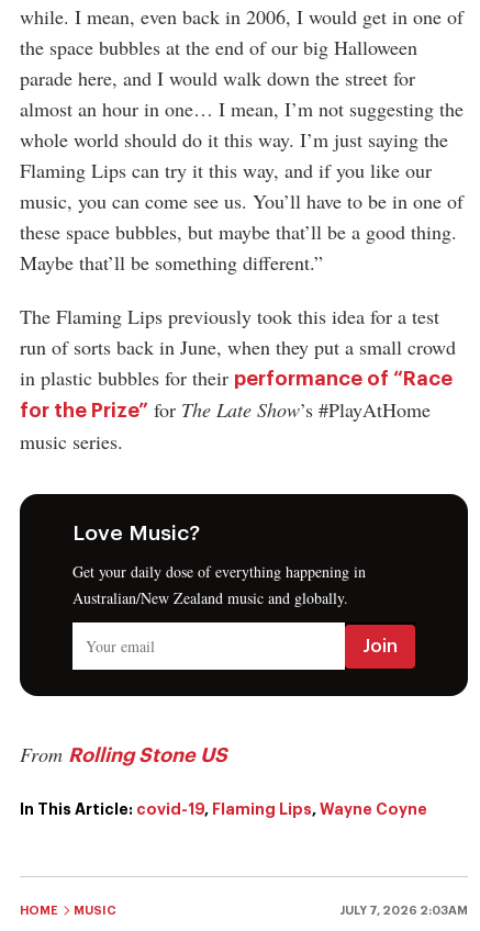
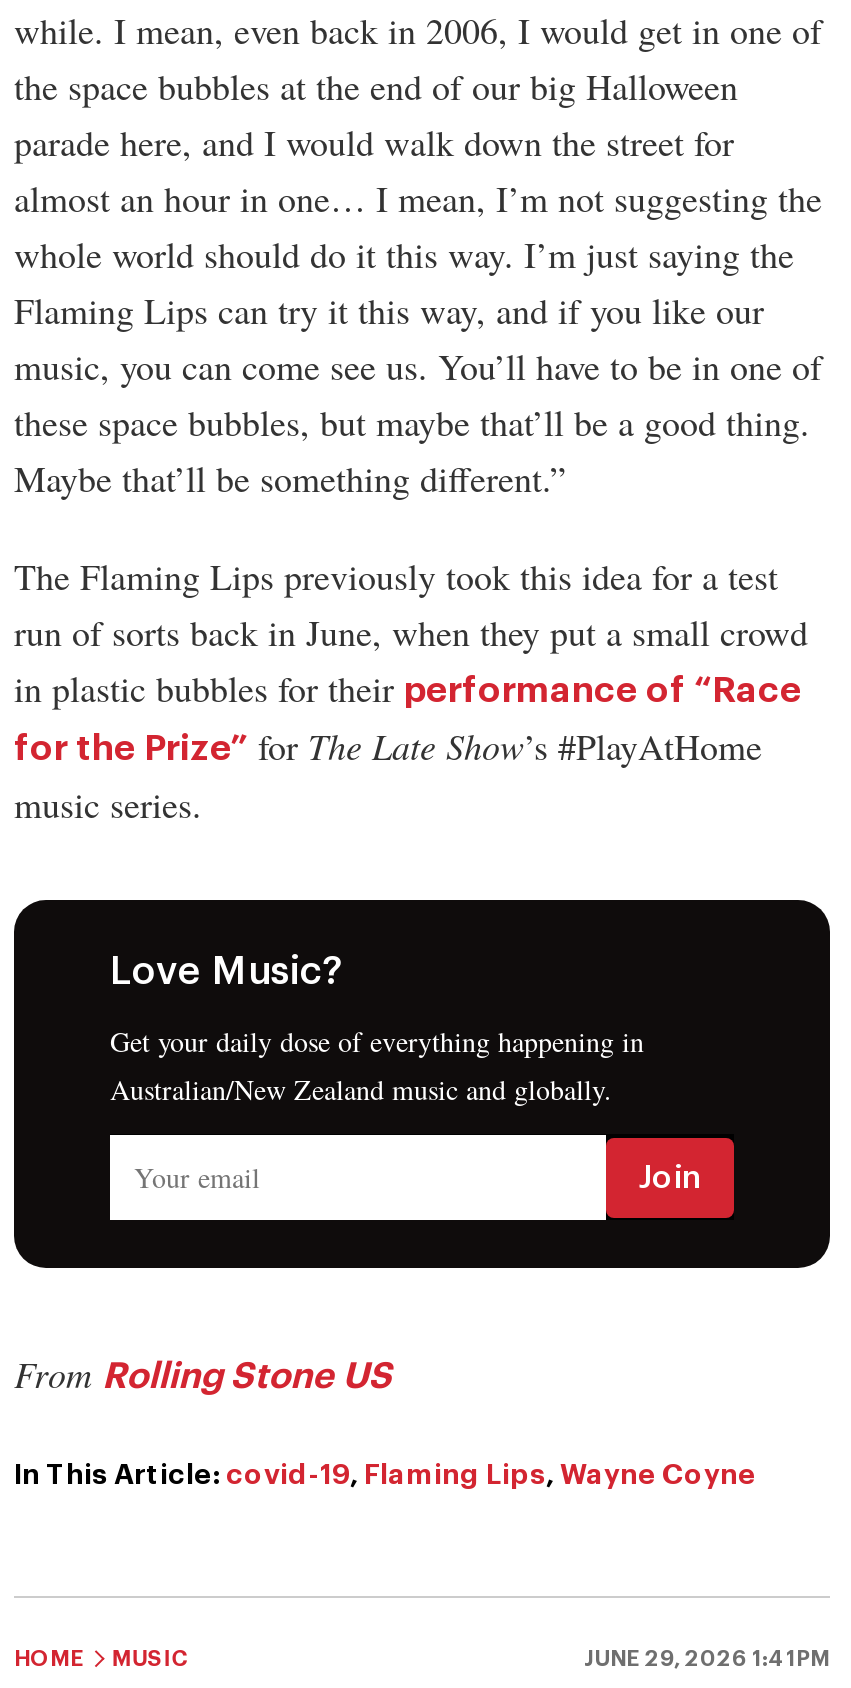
[339,905,468,917] JULY 7, 2026 2:03AM -> [584,1648,830,1670] JUNE 29, 2026 1:41PM

